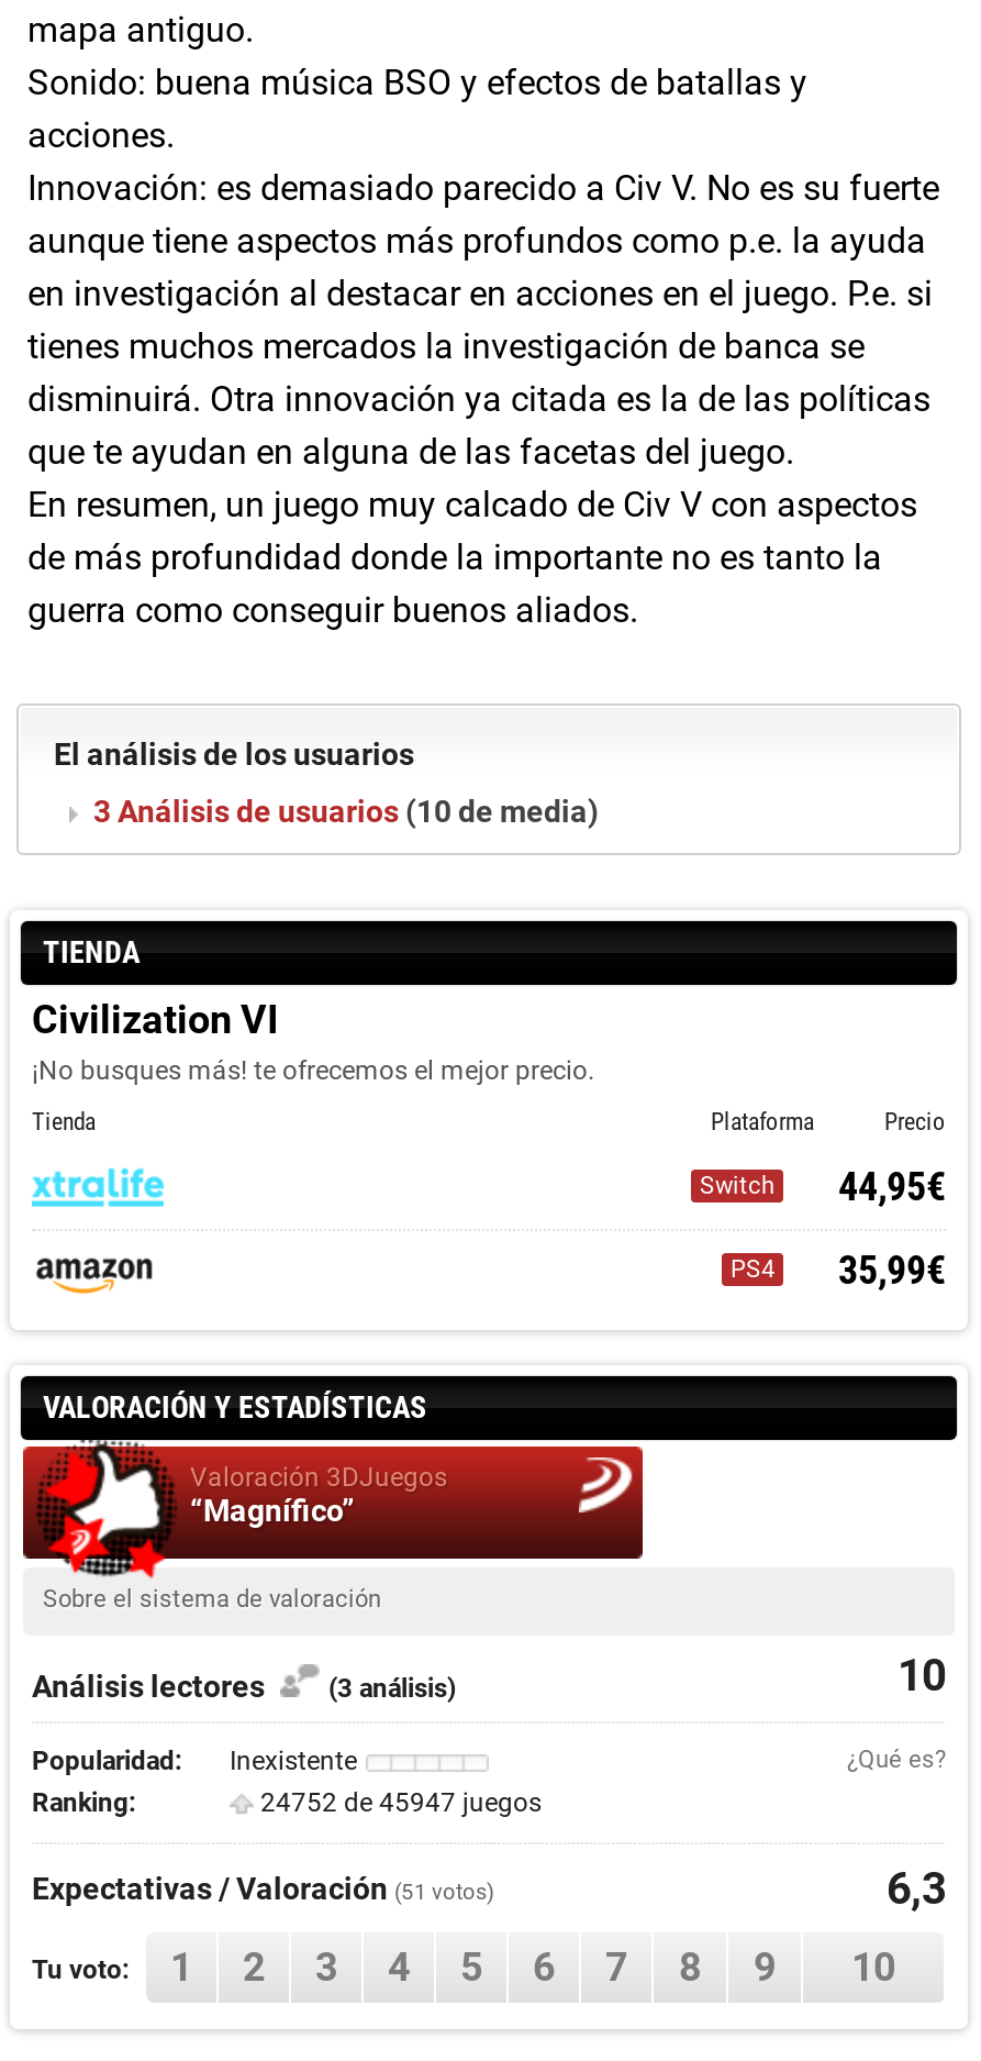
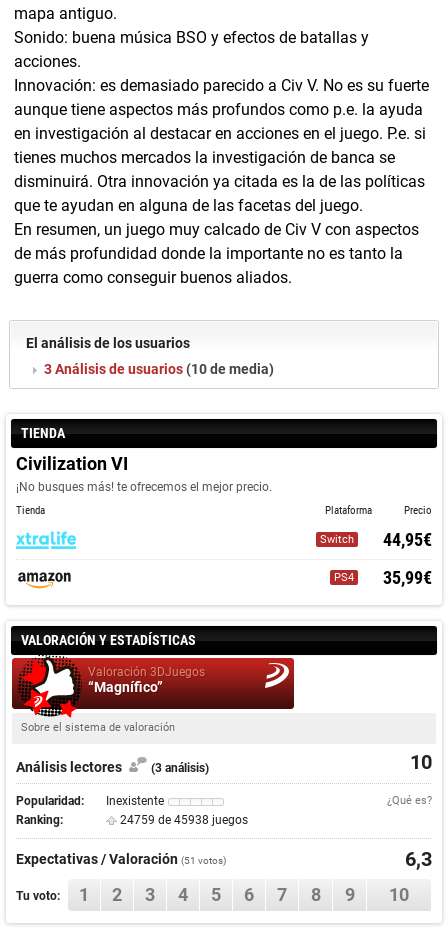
[260,1787,542,1818] 24752 de 45947 juegos -> [120,813,248,827] 24759 de 45938 juegos

